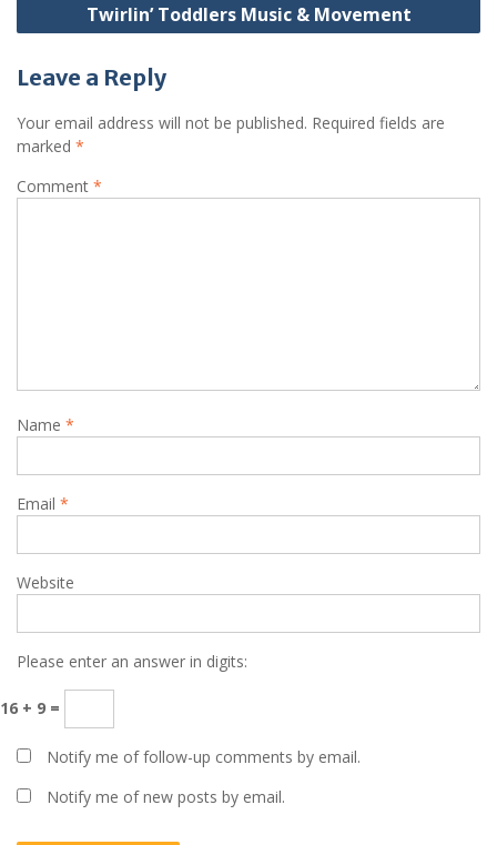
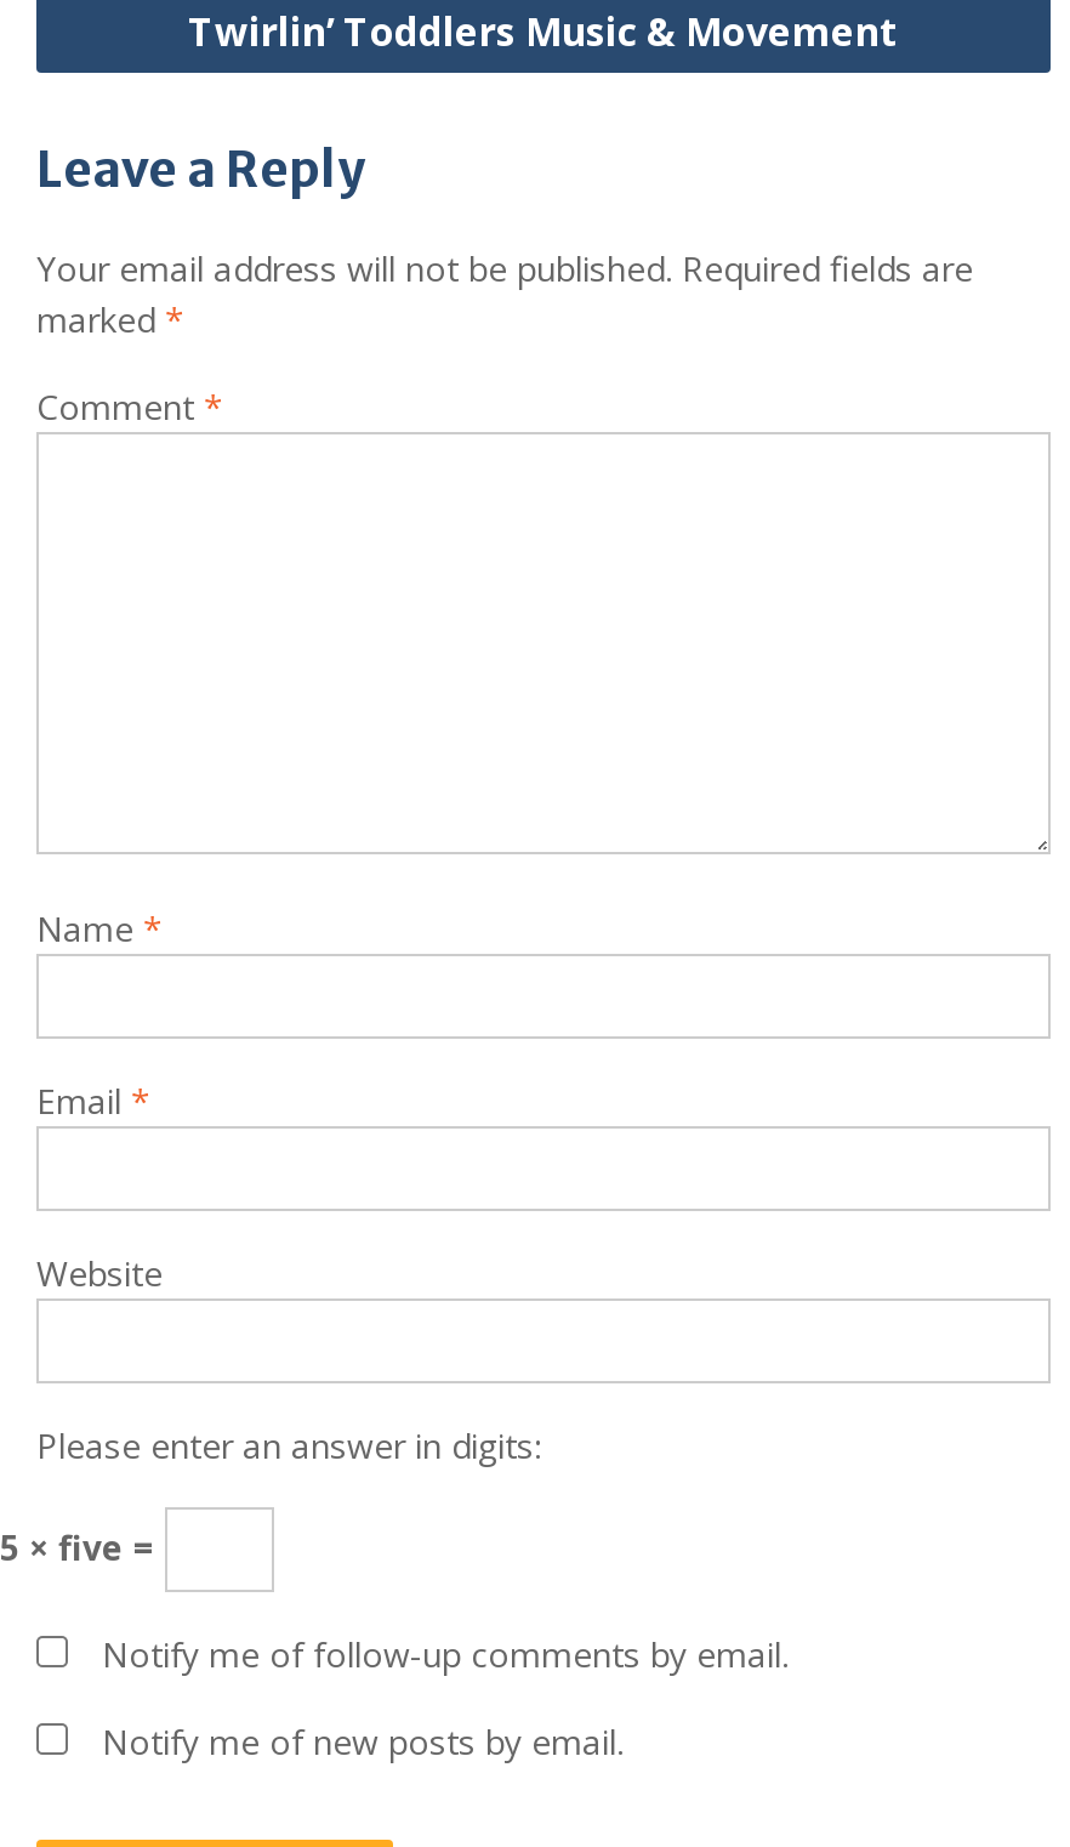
[0,698,64,719] 16 + 9 = -> [0,1525,165,1571] 5 × five =

